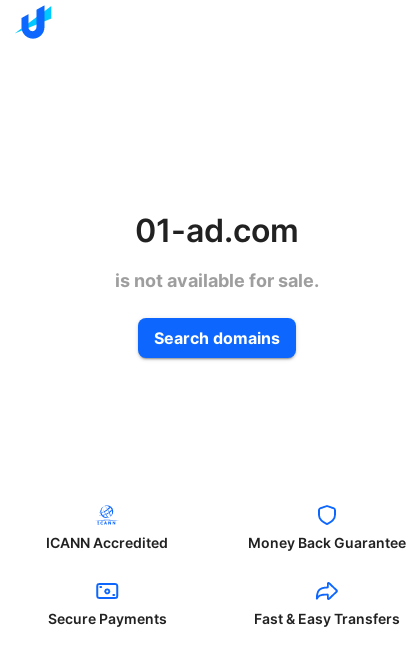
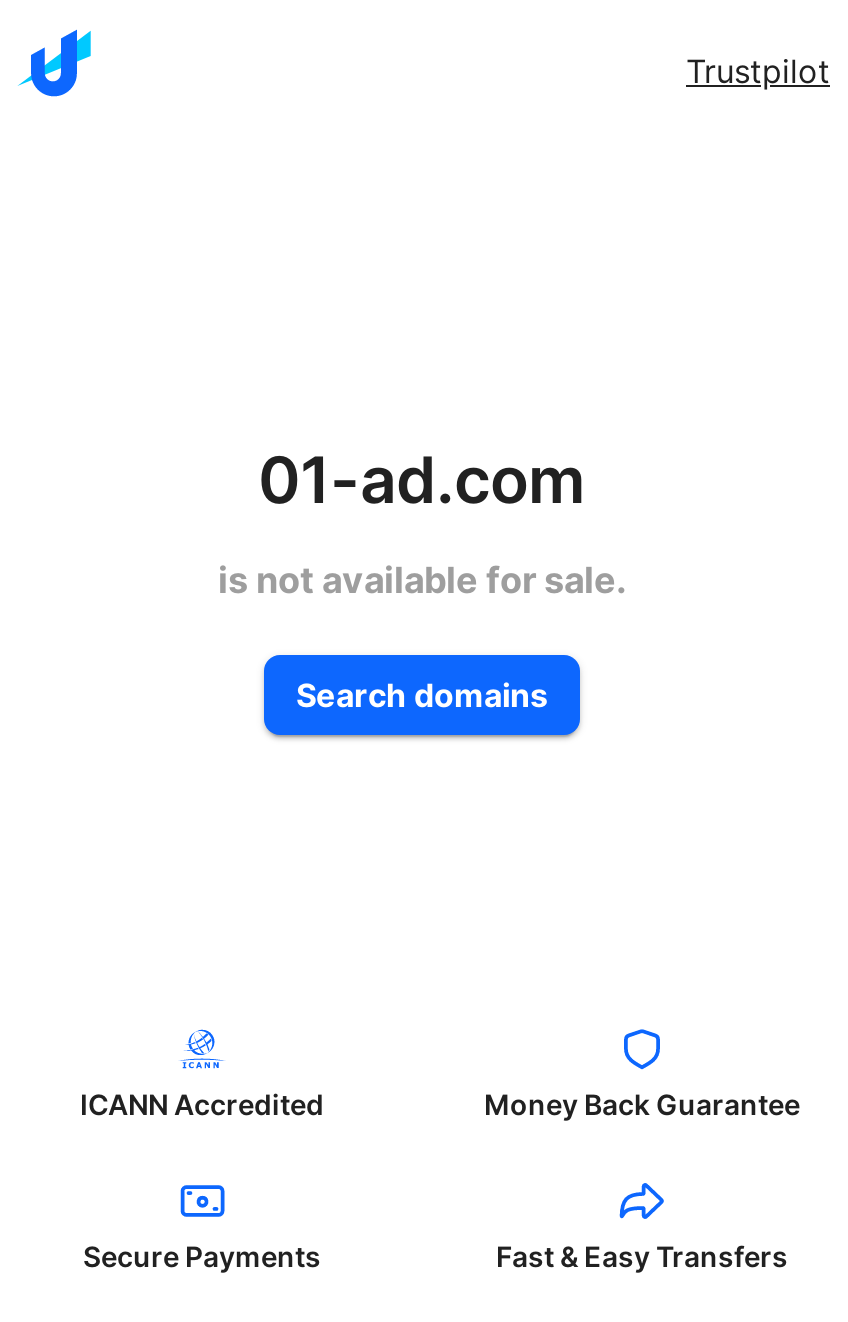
none -> [686,51,830,91] Trustpilot

